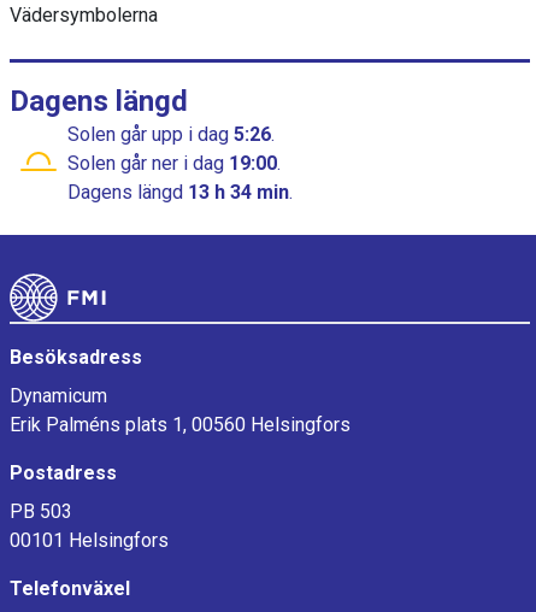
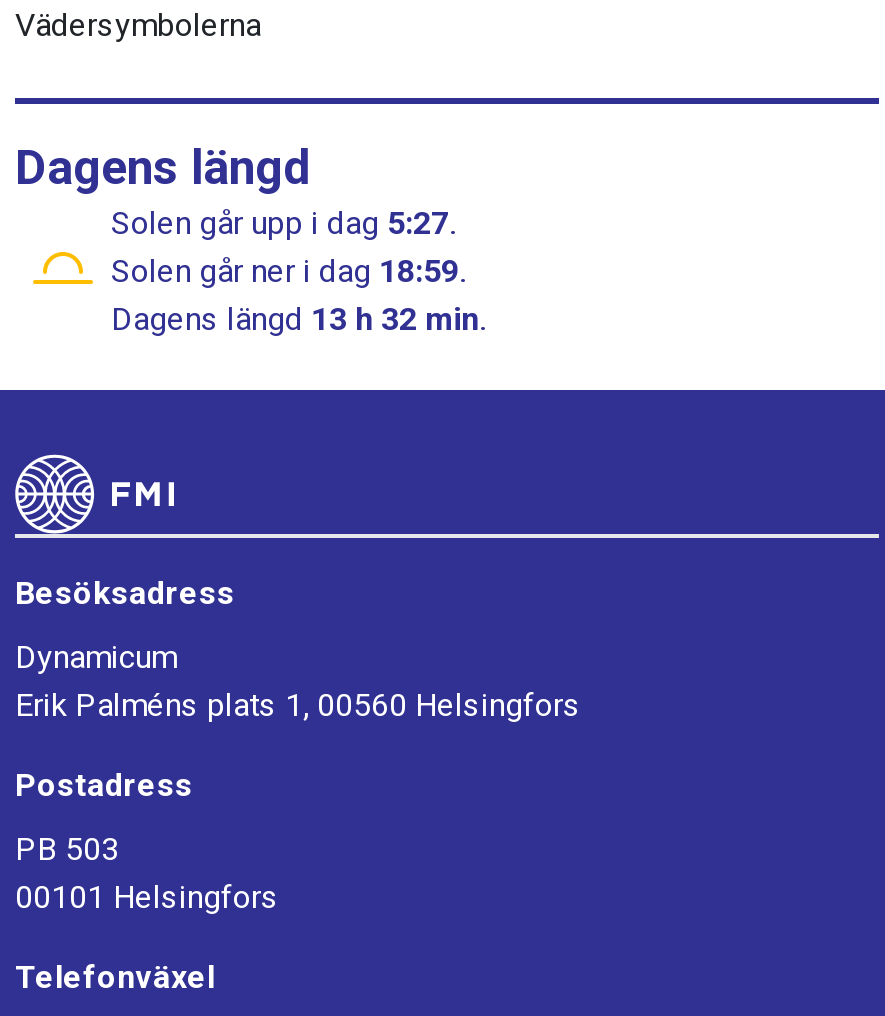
[67,123,279,146] Solen går upp i dag 5:26. -> [111,204,463,242] Solen går upp i dag 5:27.
[67,152,285,175] Solen går ner i dag 19:00. -> [111,252,473,290] Solen går ner i dag 18:59.
[67,181,293,204] Dagens längd 13 h 34 min. -> [111,300,485,338] Dagens längd 13 h 32 min.

